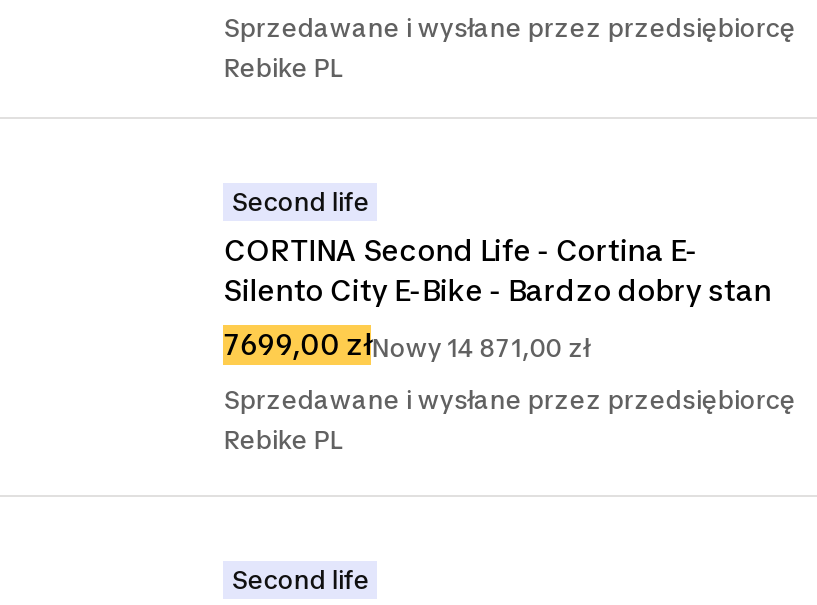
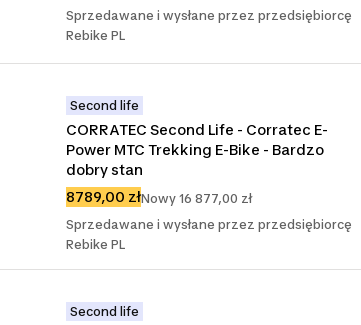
[224,233,772,307] CORTINA Second Life - Cortina E- | Silento City E-Bike - Bardzo dobry stan -> [66,121,328,178] CORRATEC Second Life - Corratec E- | Power MTC Trekking E-Bike - Bardzo | dobry stan
[224,327,590,364] 7699,00 złNowy 14 871,00 zł -> [66,188,252,206] 8789,00 złNowy 16 877,00 zł

